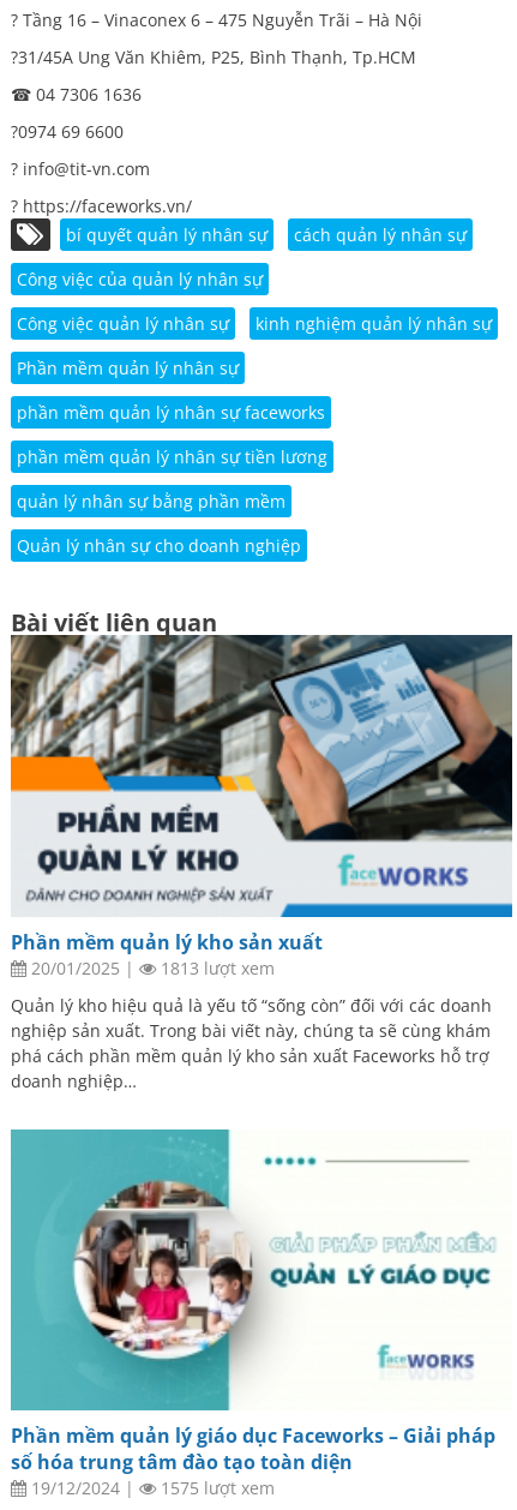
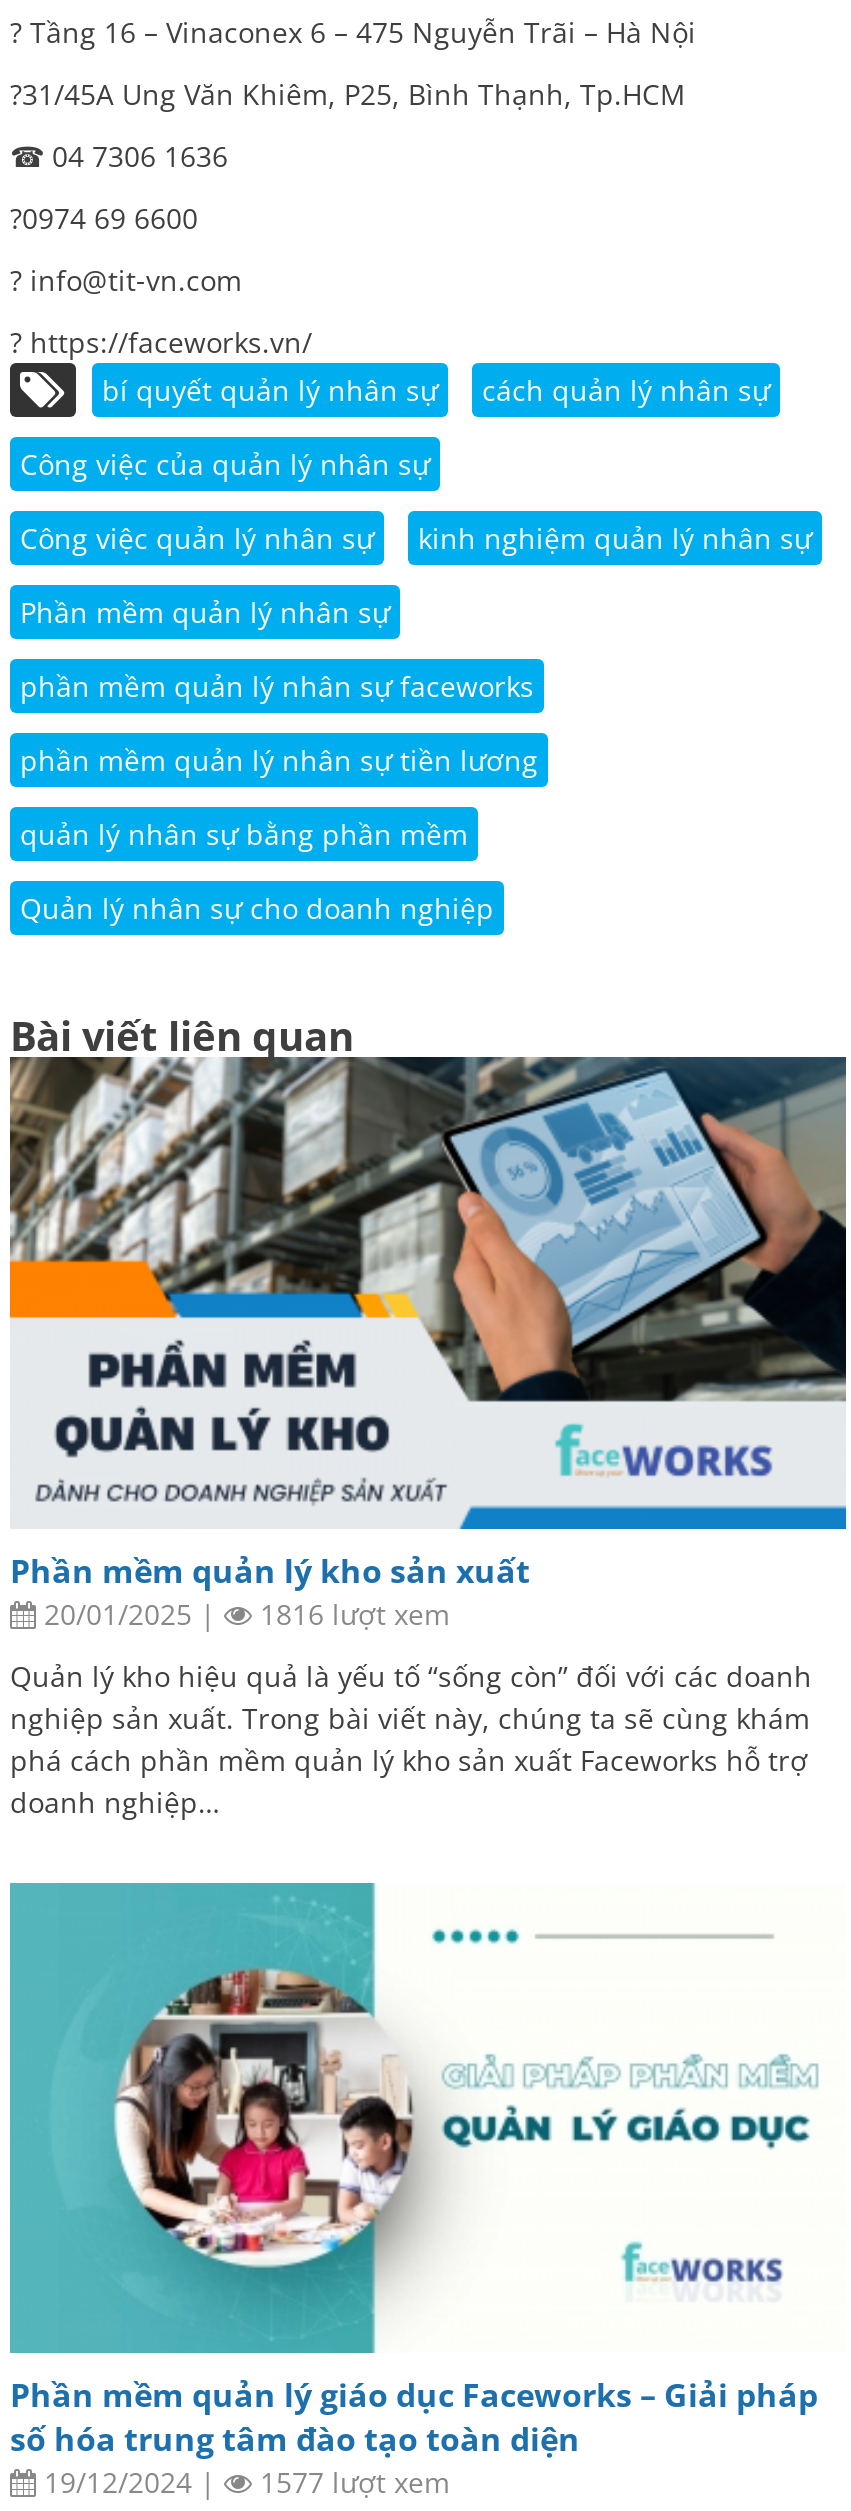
[156,956,275,979] 1813 lượt xem -> [252,1594,450,1632] 1816 lượt xem
[156,1477,275,1500] 1575 lượt xem -> [252,2464,450,2502] 1577 lượt xem

